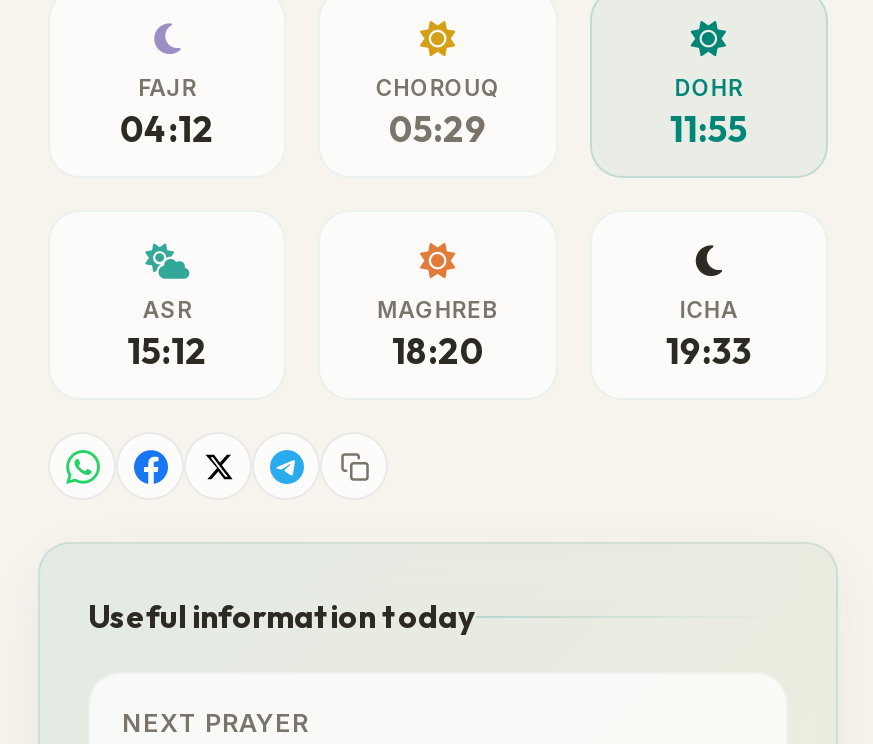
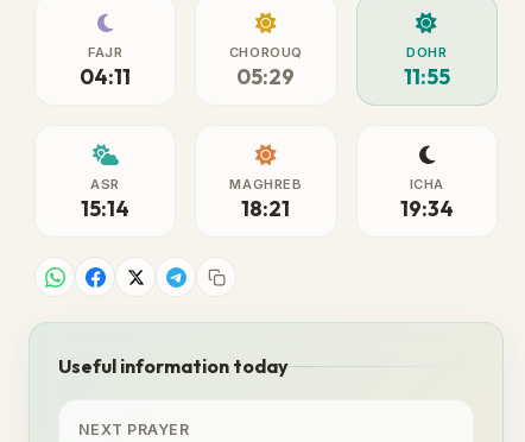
[120,105,214,151] 04:12 -> [80,62,131,90] 04:11
[127,327,207,373] 15:12 -> [81,194,130,222] 15:14
[392,327,484,373] 18:20 -> [242,194,290,222] 18:21
[666,327,752,373] 19:33 -> [400,194,453,222] 19:34

